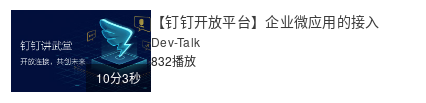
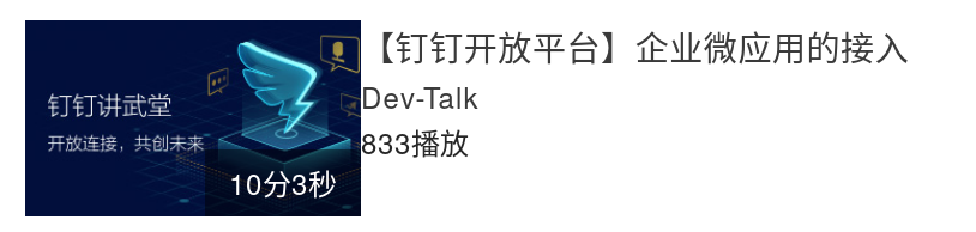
[151,52,196,69] 832播放 -> [361,121,469,161] 833播放

